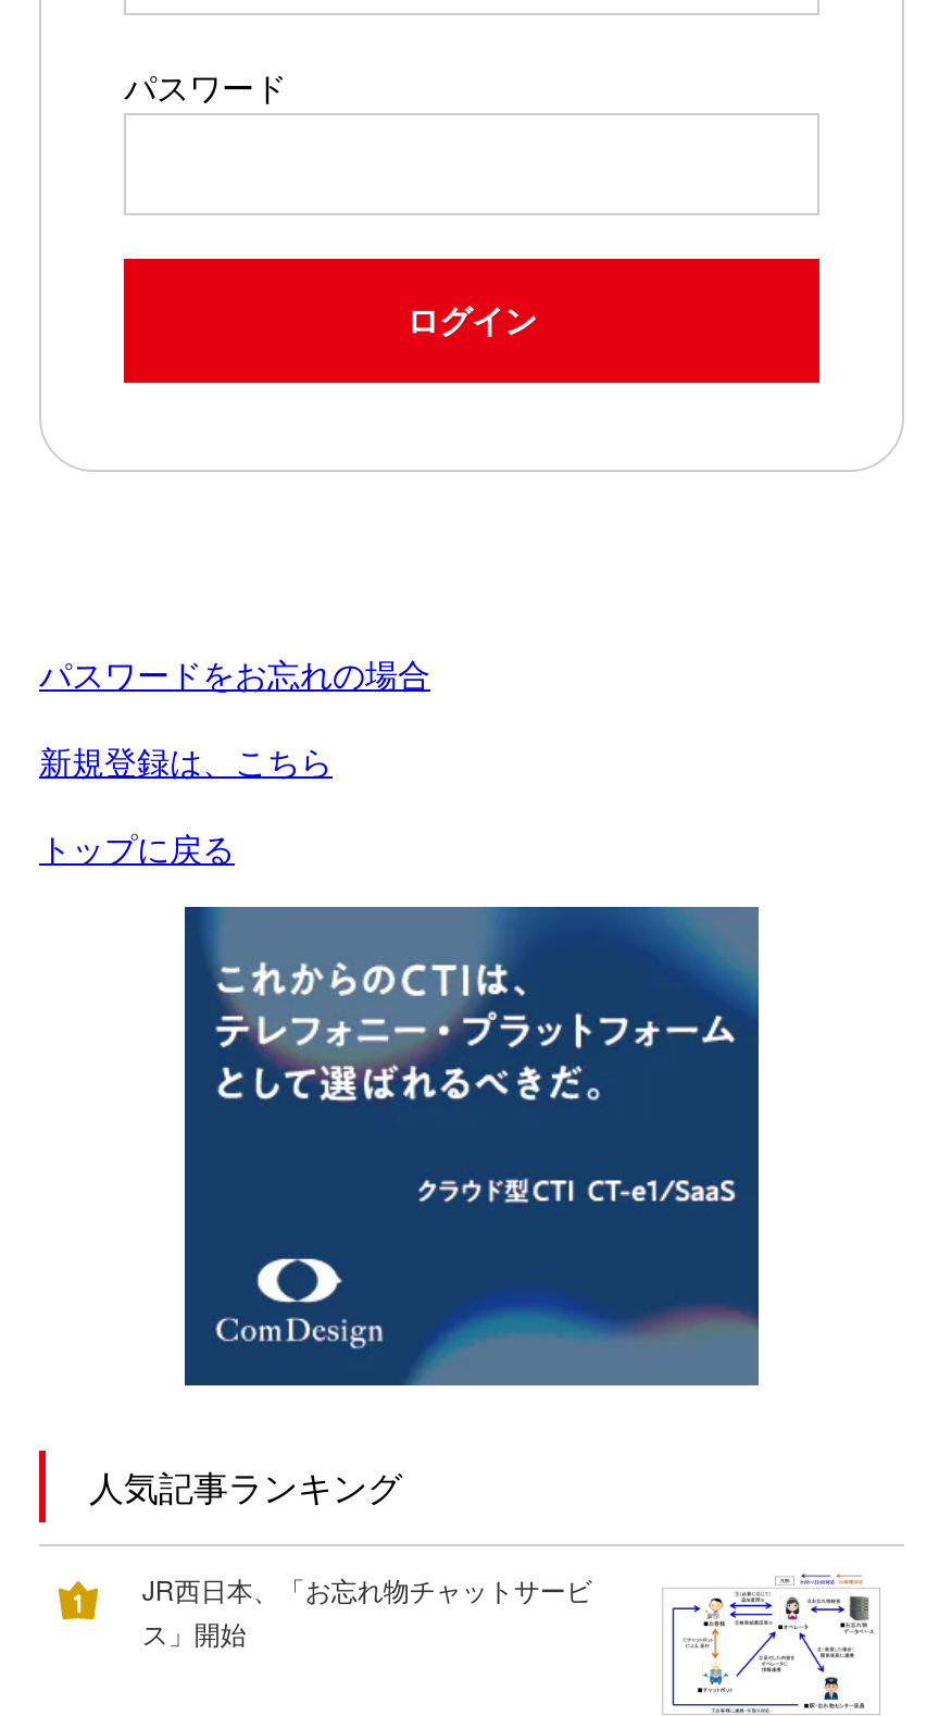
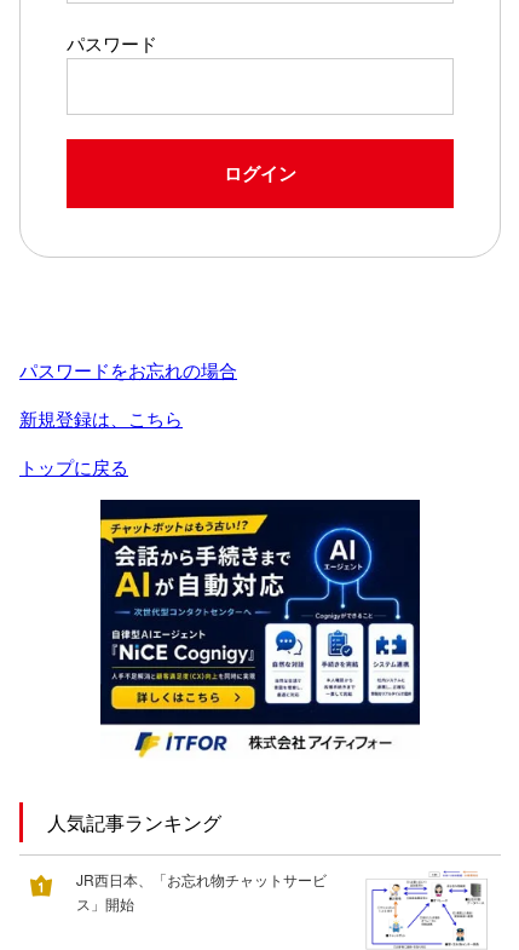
[183,905,761,1388] [image] -> [99,499,421,766] [image]

